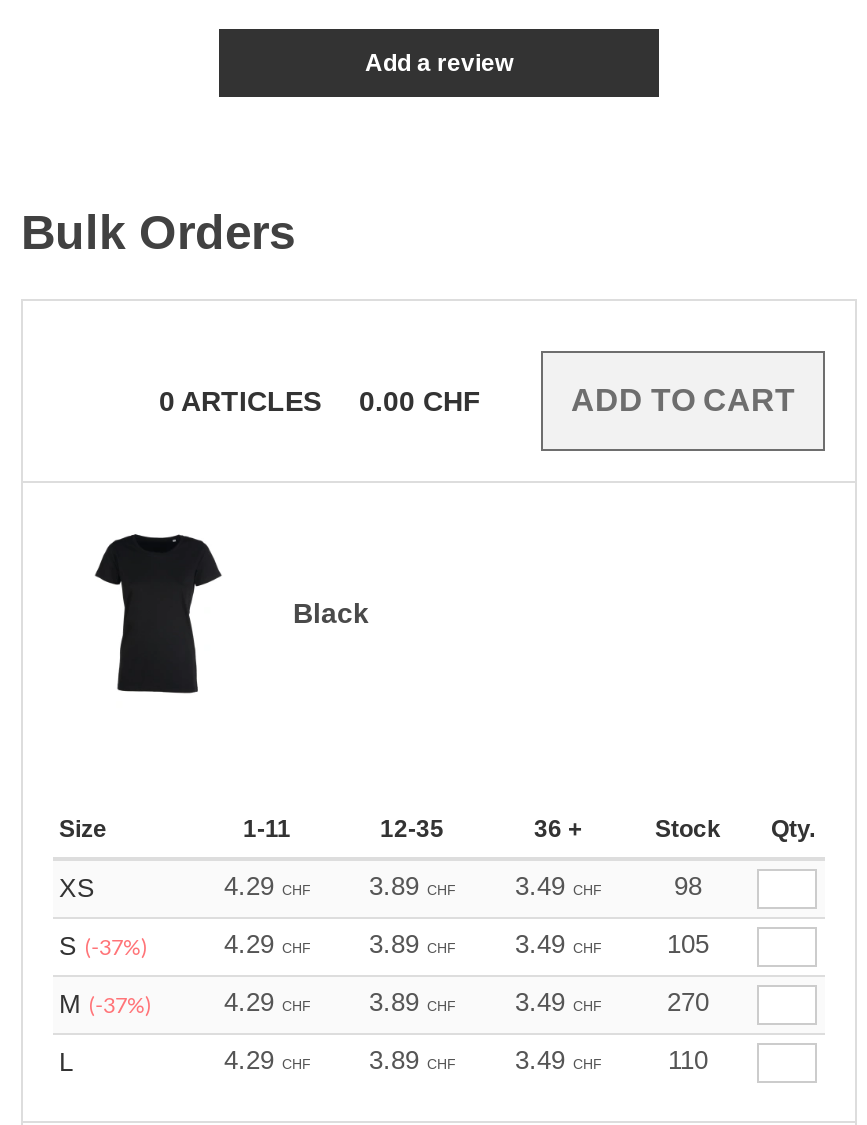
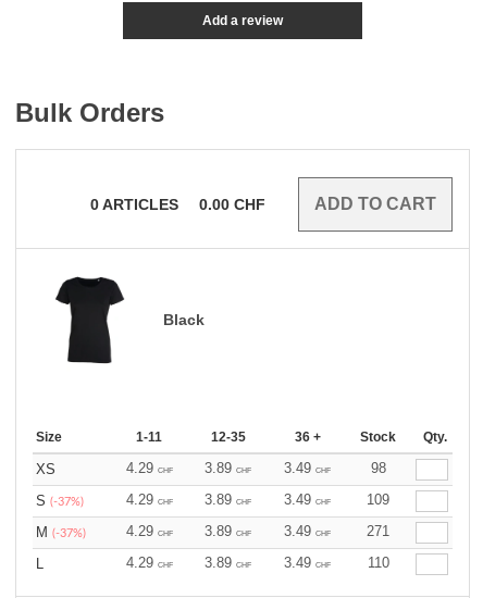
[667,929,709,959] 105 -> [367,491,389,508] 109
[667,987,709,1017] 270 -> [367,523,389,539] 271

